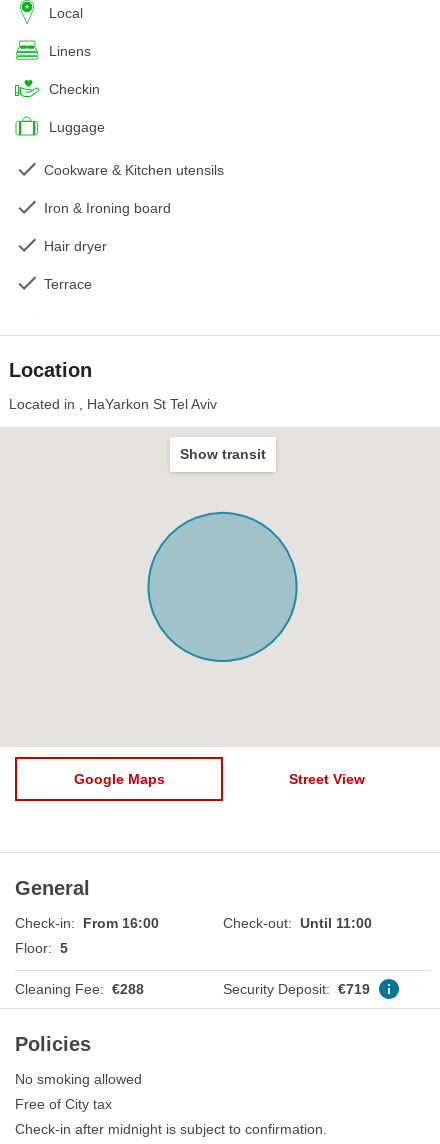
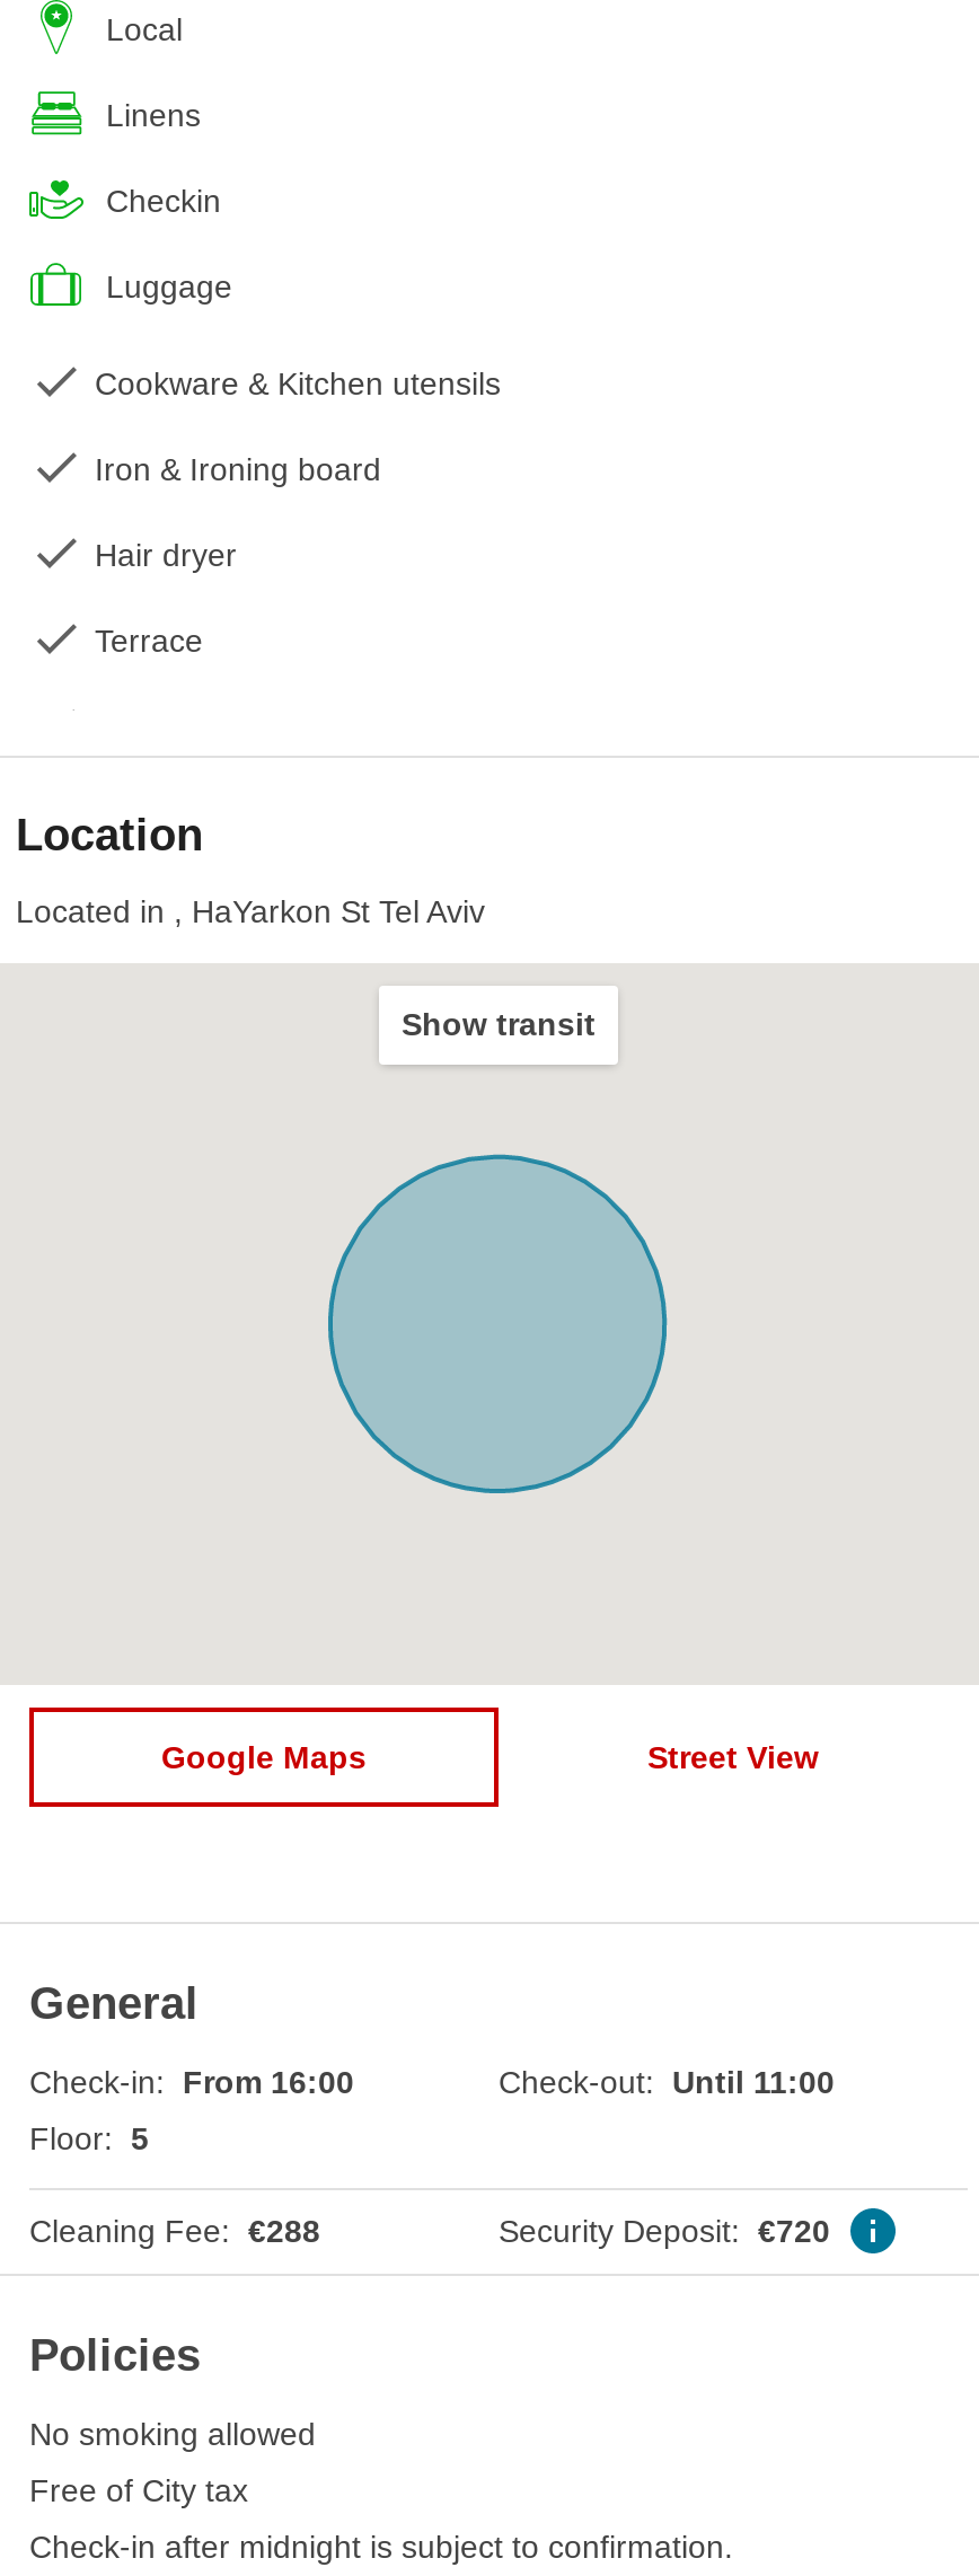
[232,981,370,997] Security Deposit: €719 -> [519,2213,830,2249] Security Deposit: €720

